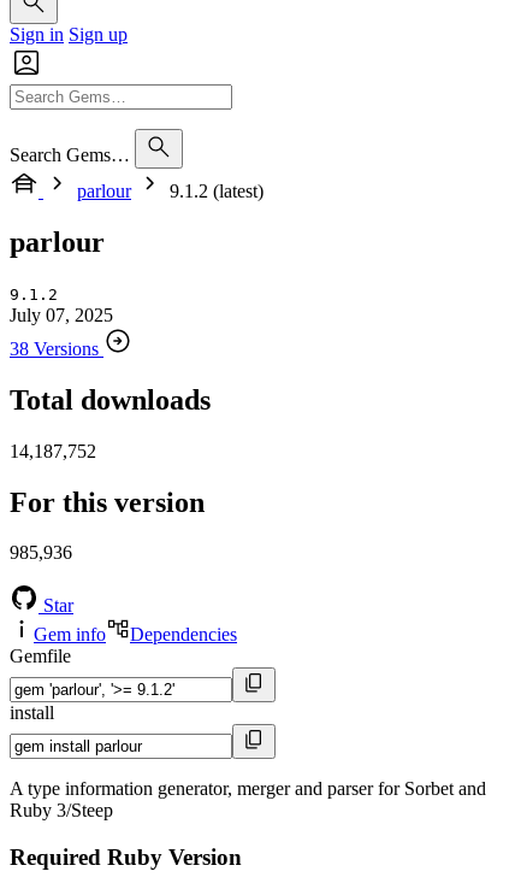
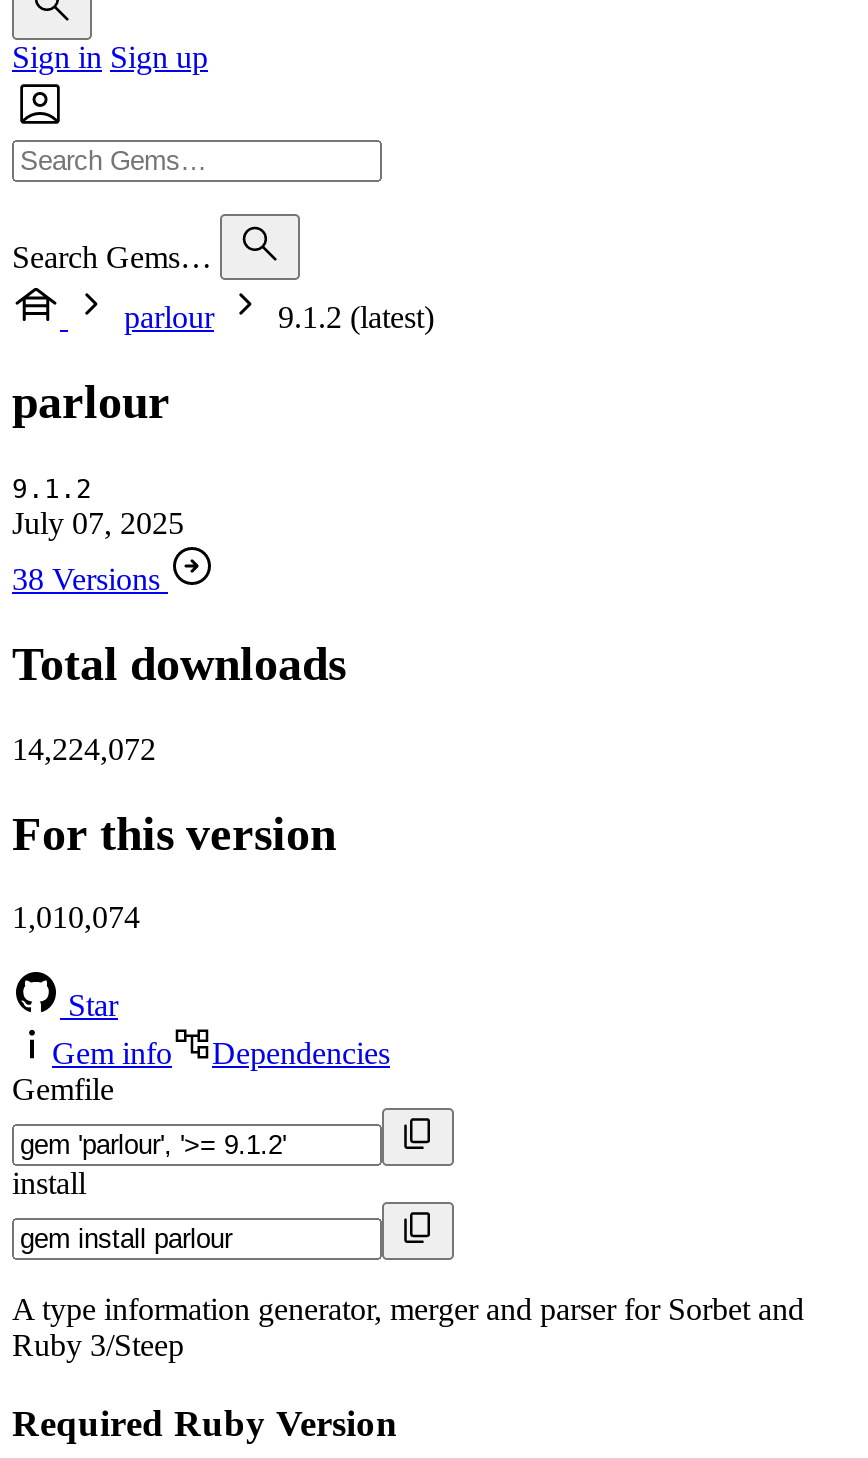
[10,440,96,461] 14,187,752 -> [12,731,156,765] 14,224,072
[10,543,72,563] 985,936 -> [12,901,140,935] 1,010,074

